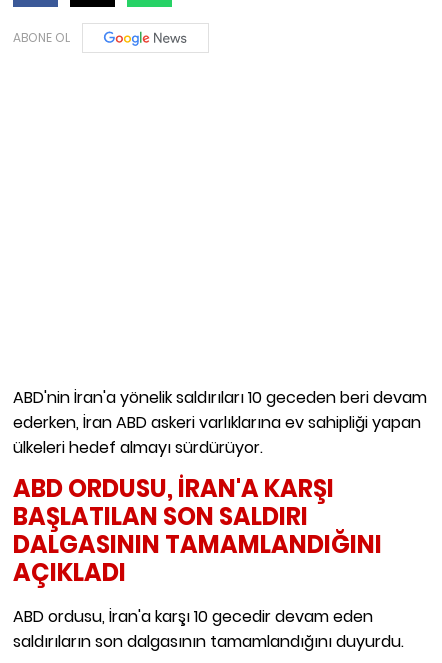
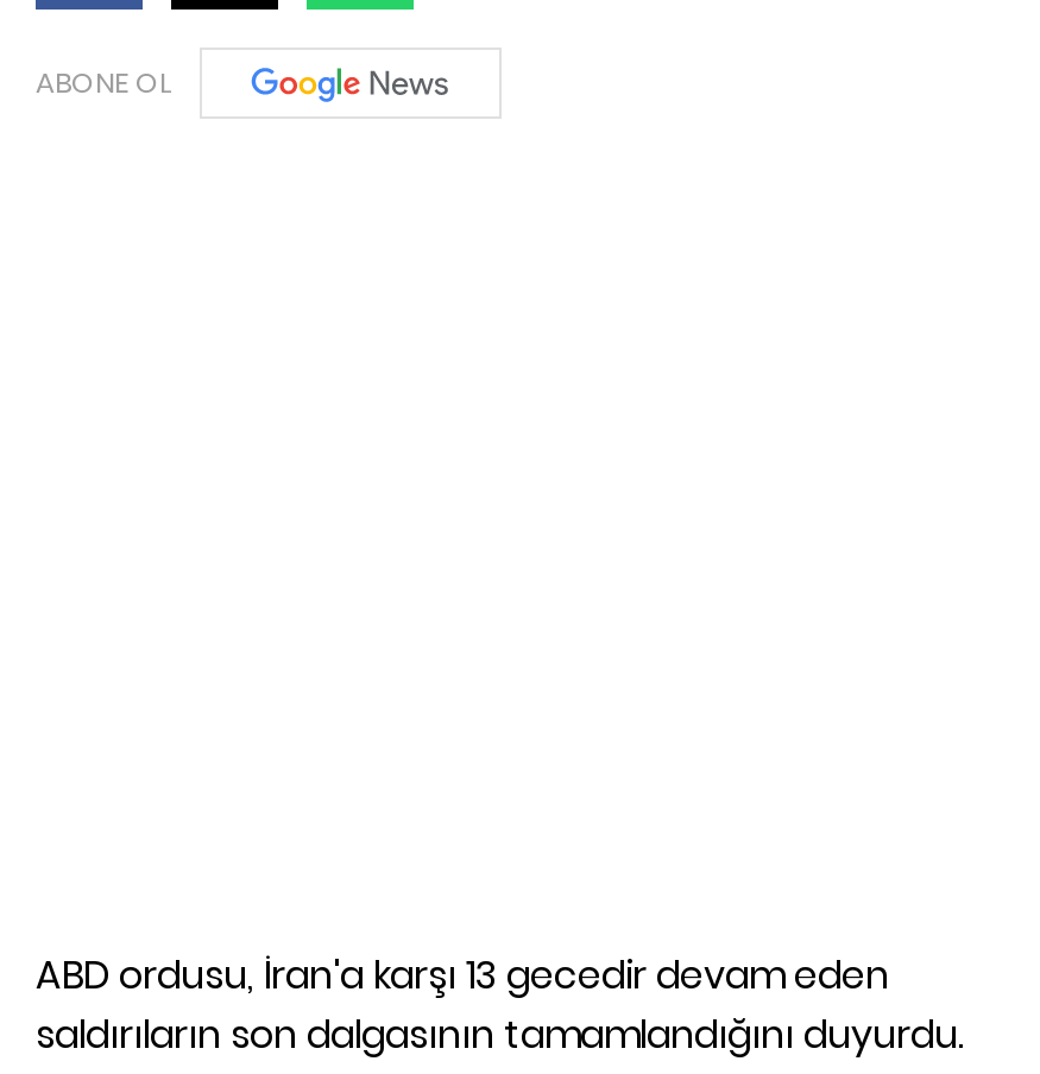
[13,386,427,628] ABD'nin İran'a yönelik saldırıları 10 geceden beri devam | ederken, İran ABD askeri varlıklarına ev sahipliği yapan | ülkeleri hedef almayı sürdürüyor. | ABD ORDUSU, İRAN'A KARŞI | BAŞLATILAN SON SALDIRI | DALGASININ TAMAMLANDIĞINI | AÇIKLADI | ABD ordusu, İran'a karşı 10 gecedir devam eden -> [36,949,889,1004] ABD ordusu, İran'a karşı 13 gecedir devam eden

